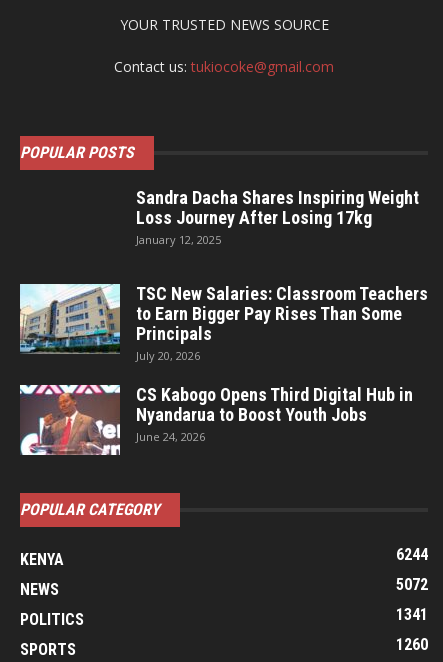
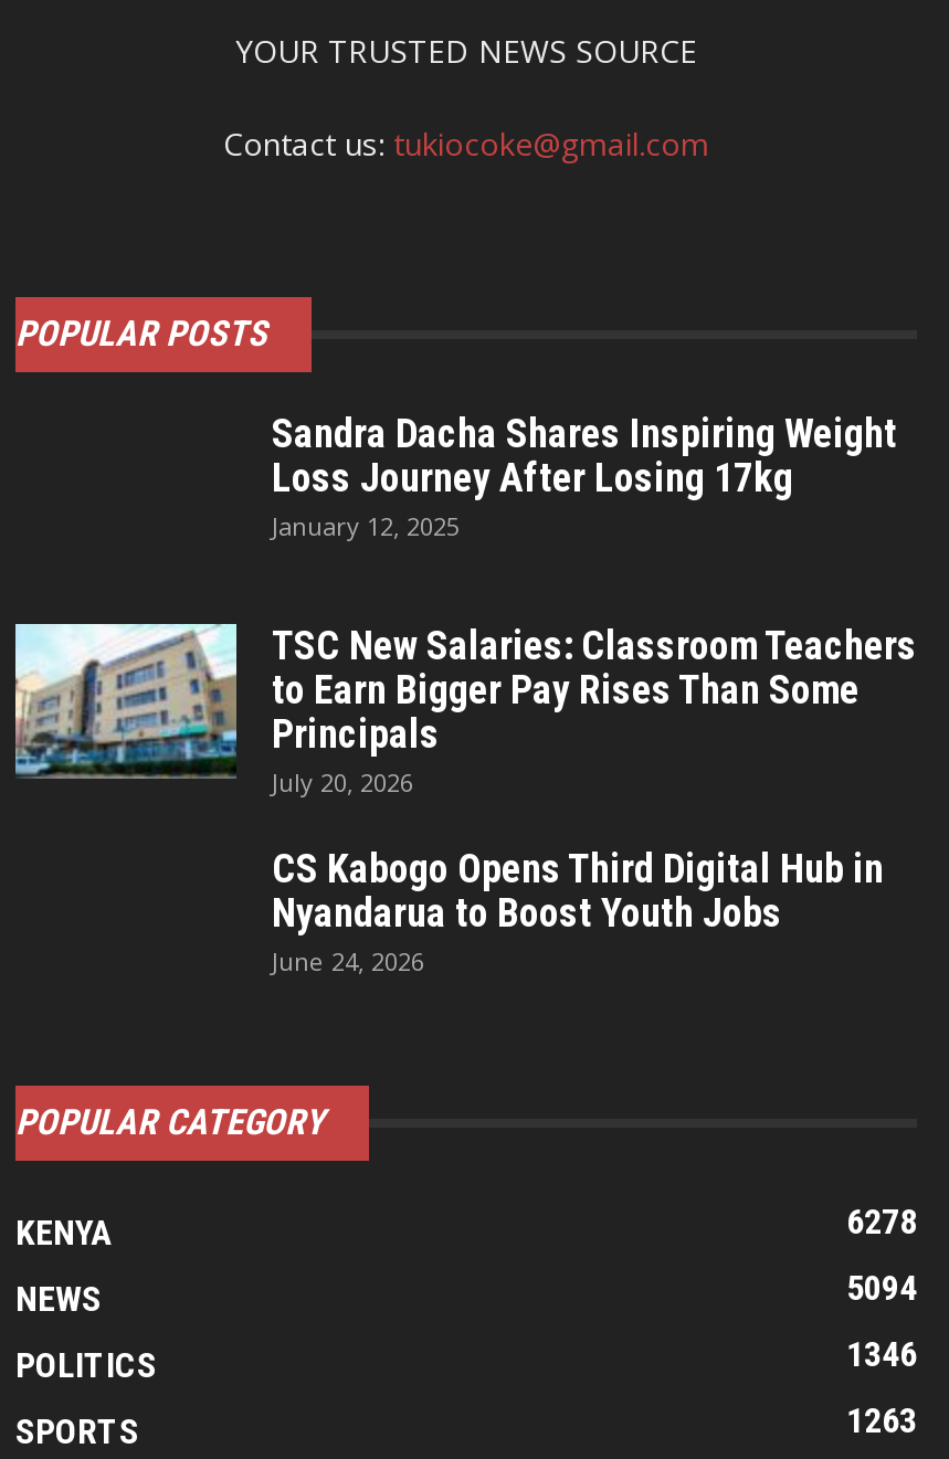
[19,384,121,456] [image] -> none
[396,545,428,564] 6244 -> [846,1201,917,1243] 6278
[396,575,428,594] 5072 -> [846,1267,917,1309] 5094
[396,605,428,624] 1341 -> [846,1334,917,1376] 1346
[396,635,428,654] 1260 -> [846,1400,917,1442] 1263

